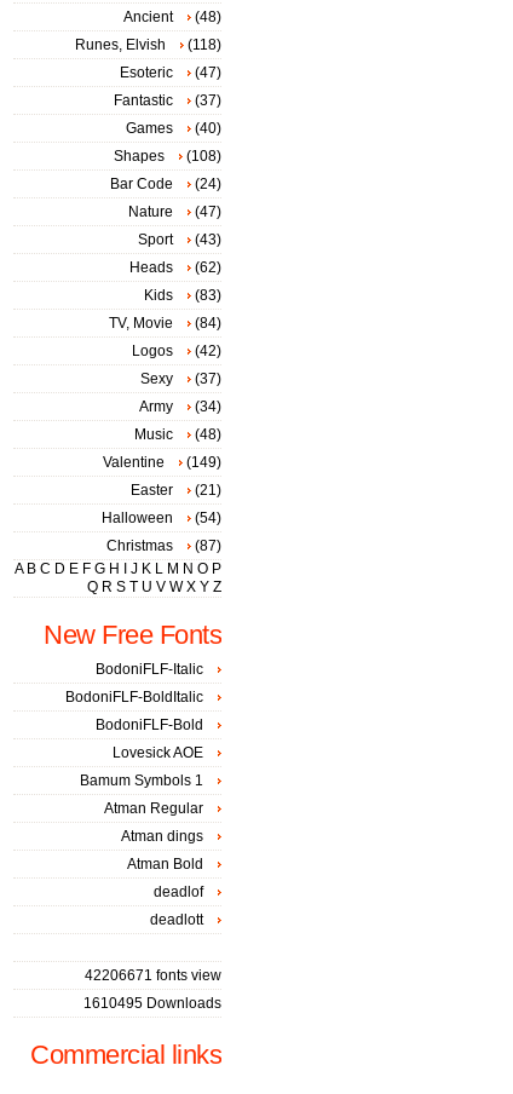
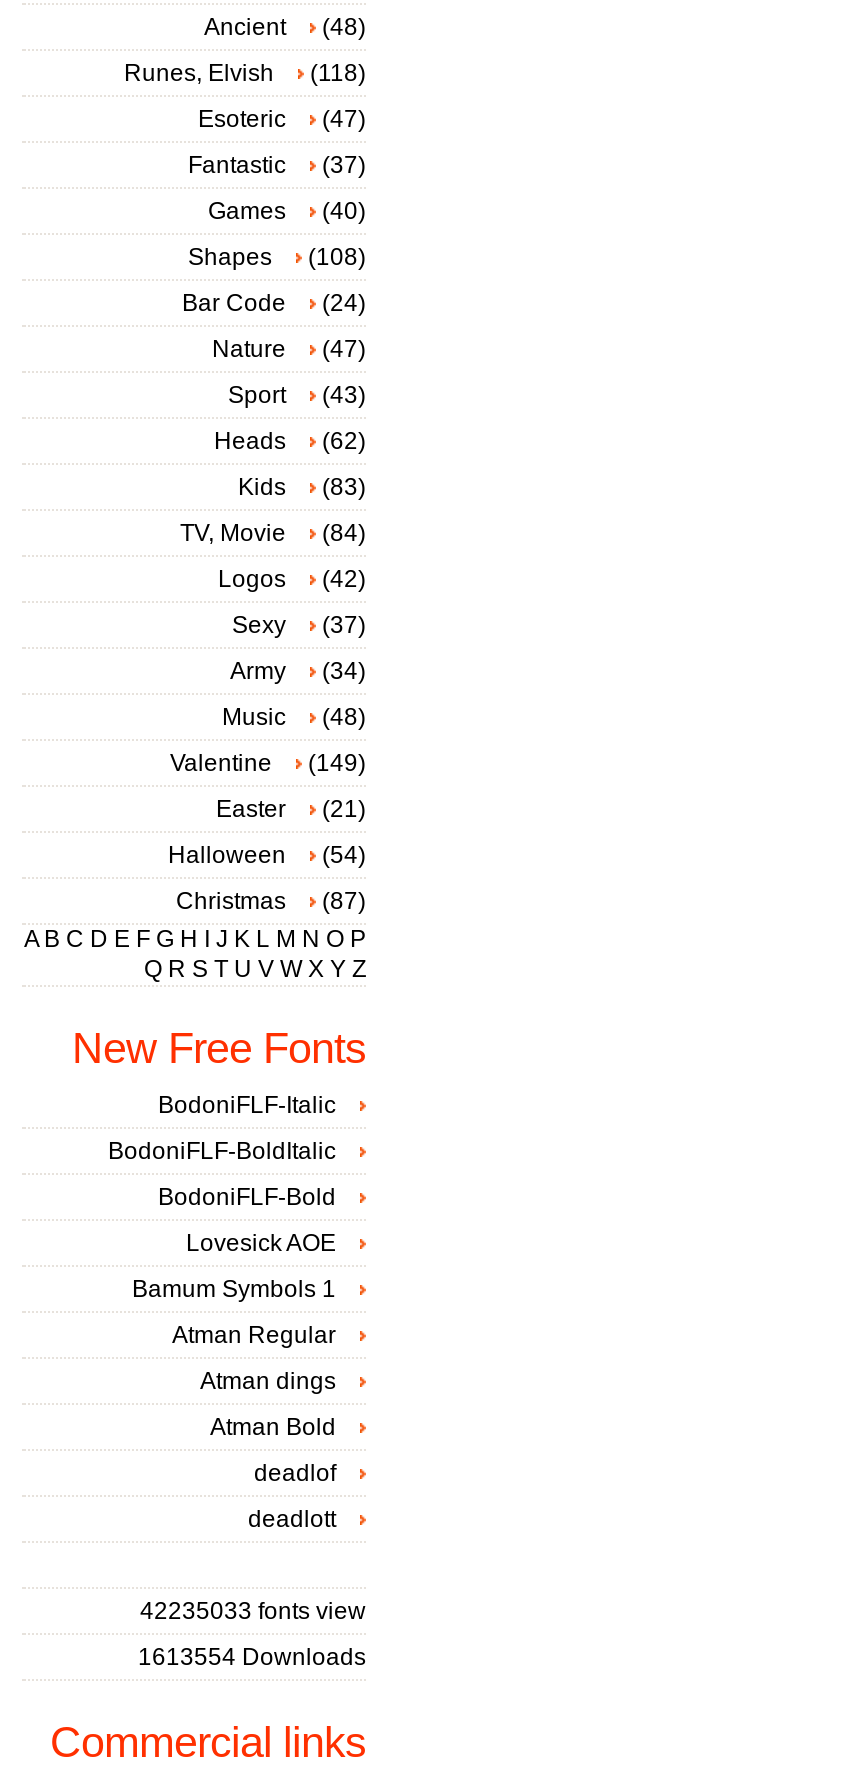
[85,967,221,984] 42206671 fonts view -> [140,1597,366,1625] 42235033 fonts view
[83,995,221,1012] 1610495 Downloads -> [138,1643,366,1671] 1613554 Downloads

